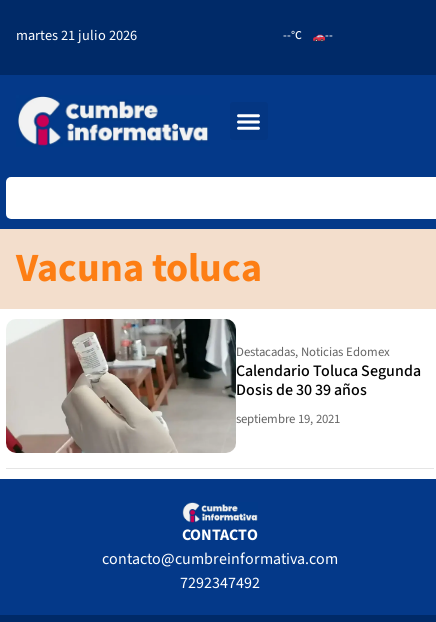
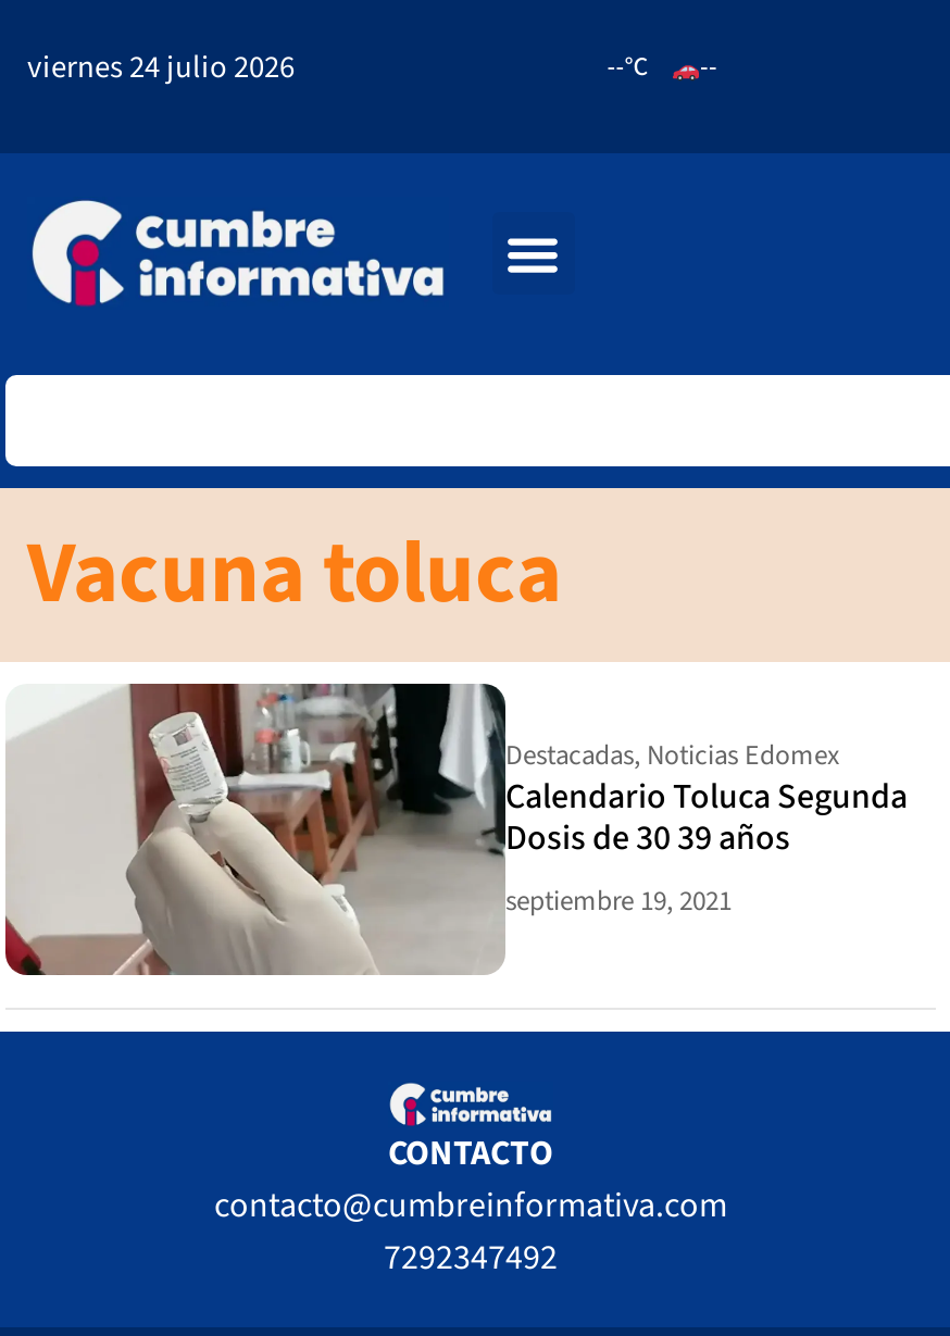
[16,25,137,46] martes 21 julio 2026 -> [27,45,295,90] viernes 24 julio 2026

